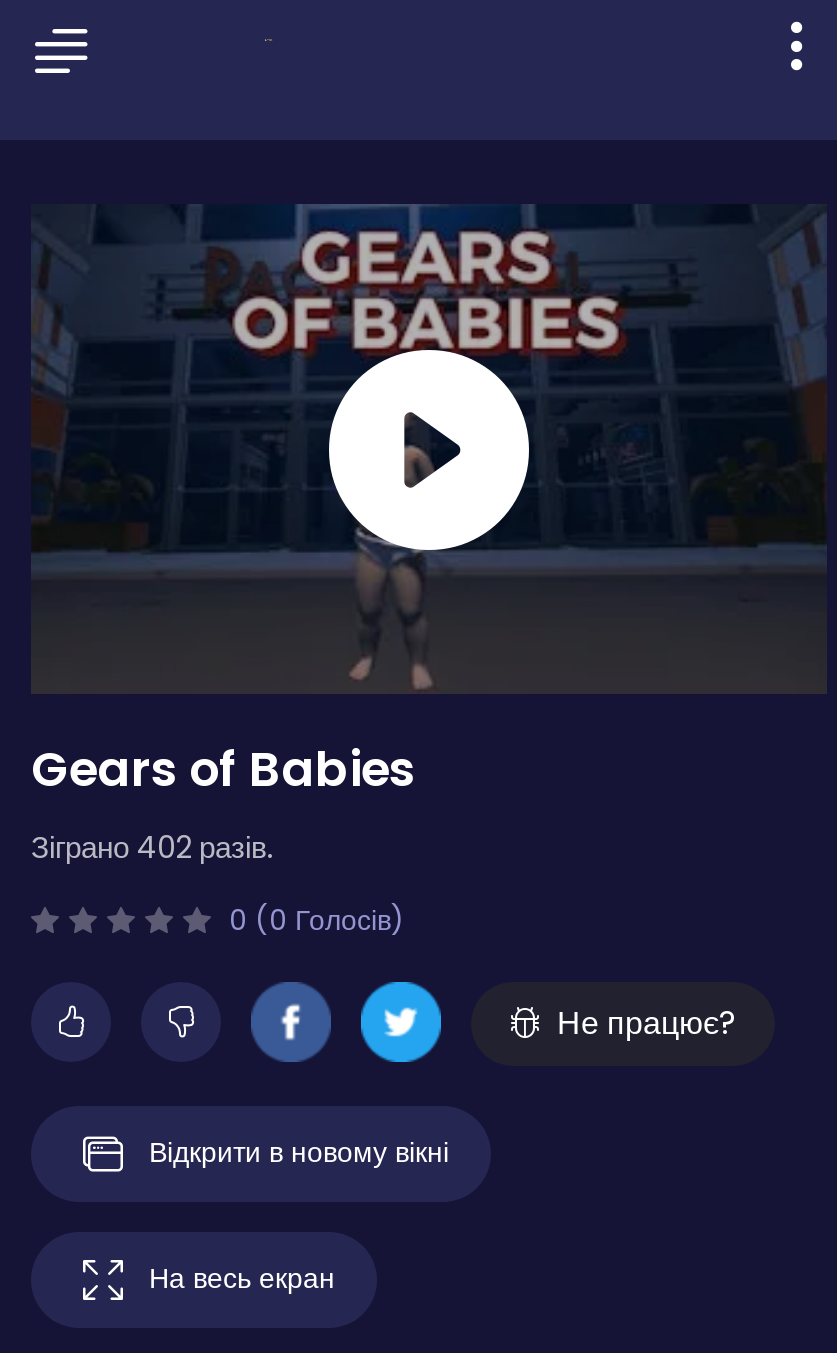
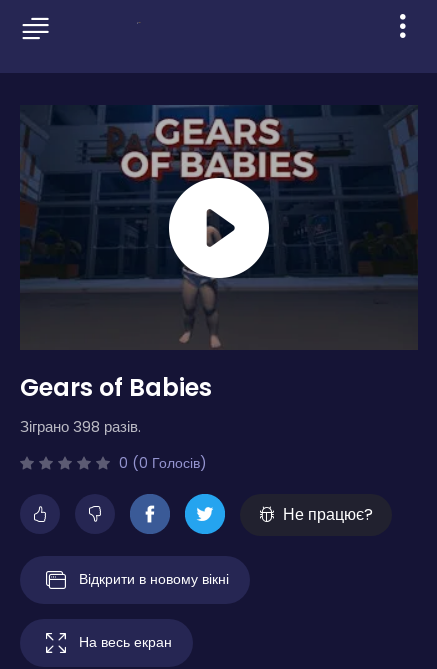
[31,826,273,868] Зіграно 402 разів. -> [20,416,141,437] Зіграно 398 разів.

